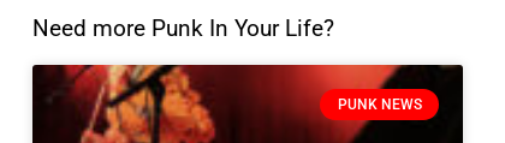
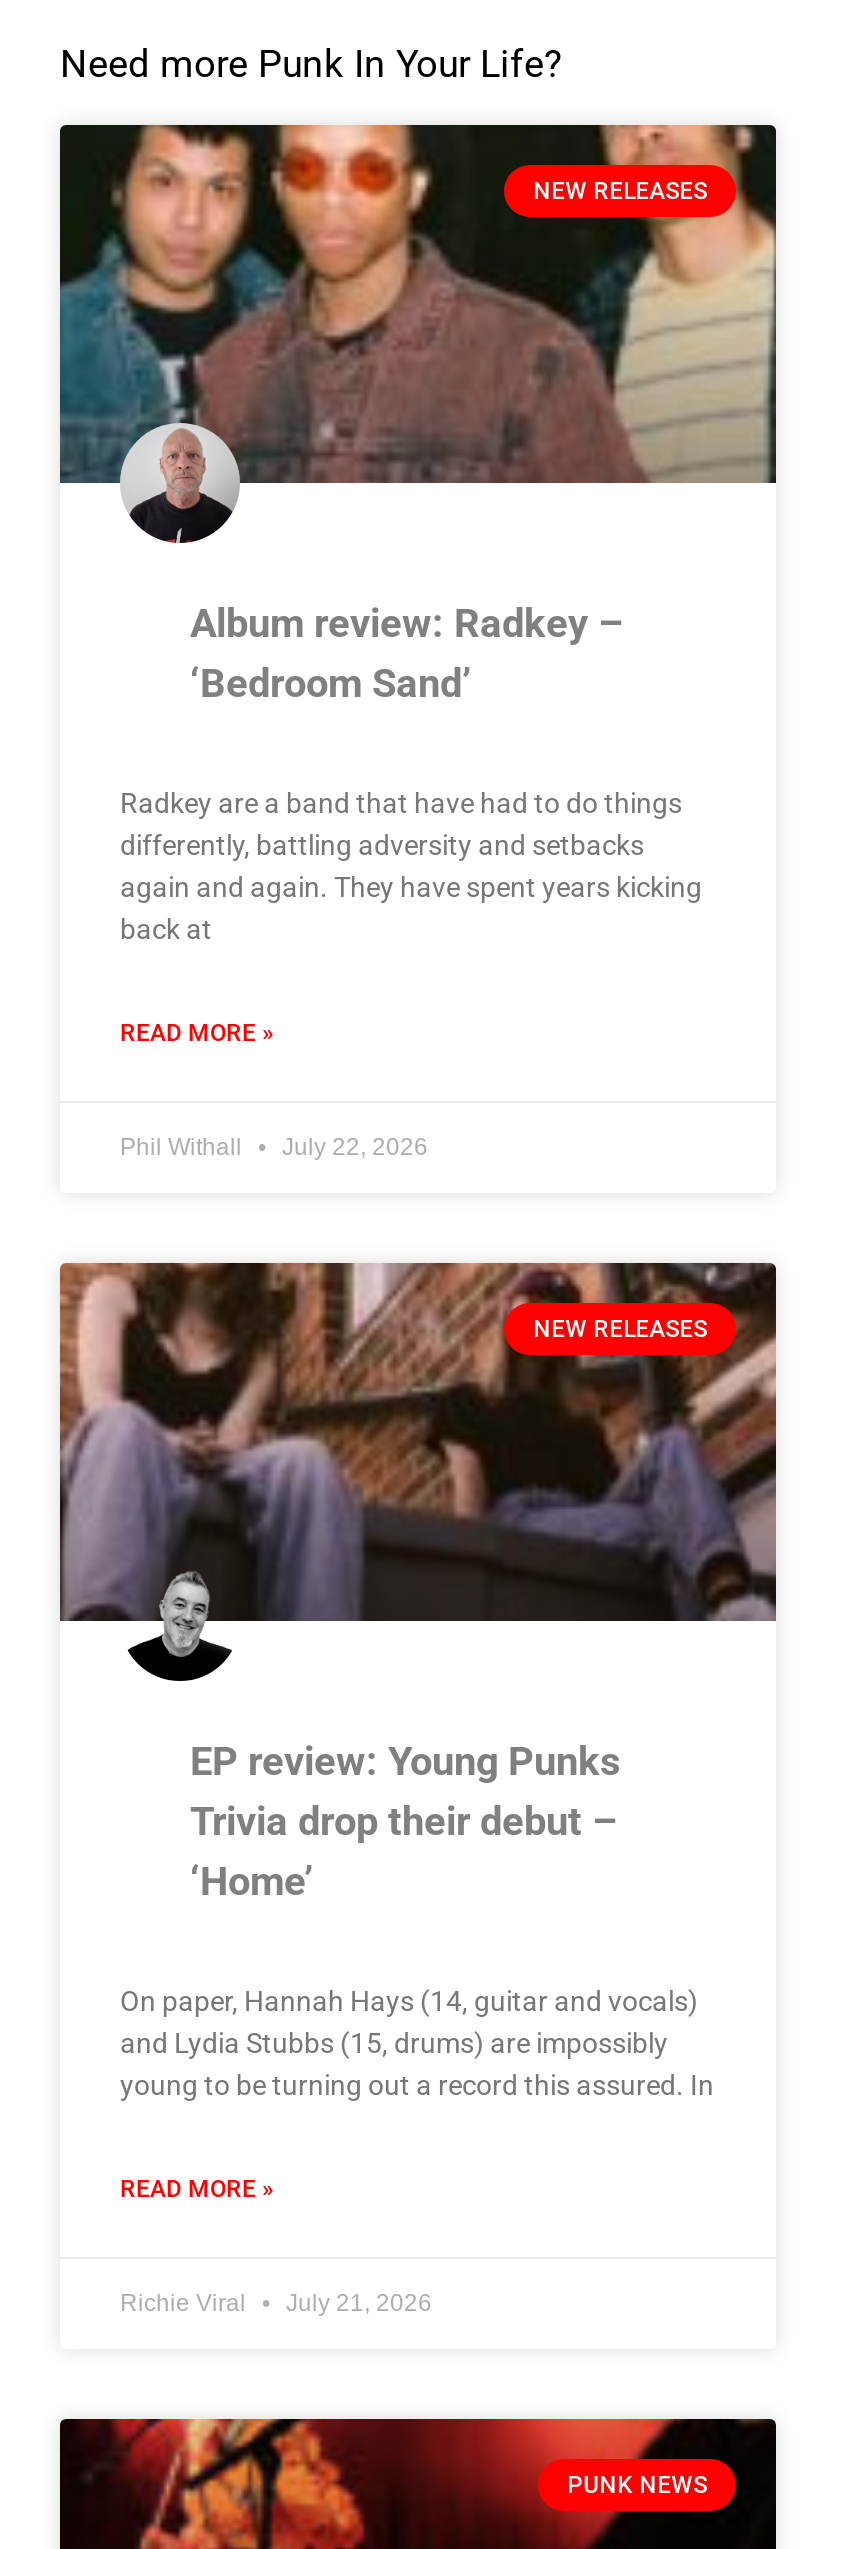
none -> [58,123,778,545] [image] | NEW RELEASES
none -> [58,1261,778,1683] [image] | NEW RELEASES
none -> [120,598,702,1046] Album review: Radkey – | ‘Bedroom Sand’ | Radkey are a band that have had to do things | differently, battling adversity and setbacks | again and again. They have spent years kicking | back at | READ MORE »
none -> [120,1132,428,1160] Phil Withall | July 22, 2026
none -> [120,1736,714,2202] EP review: Young Punks | Trivia drop their debut – | ‘Home’ | On paper, Hannah Hays (14, guitar and vocals) | and Lydia Stubbs (15, drums) are impossibly | young to be turning out a record this assured. In | READ MORE »
none -> [120,2288,432,2316] Richie Viral | July 21, 2026

